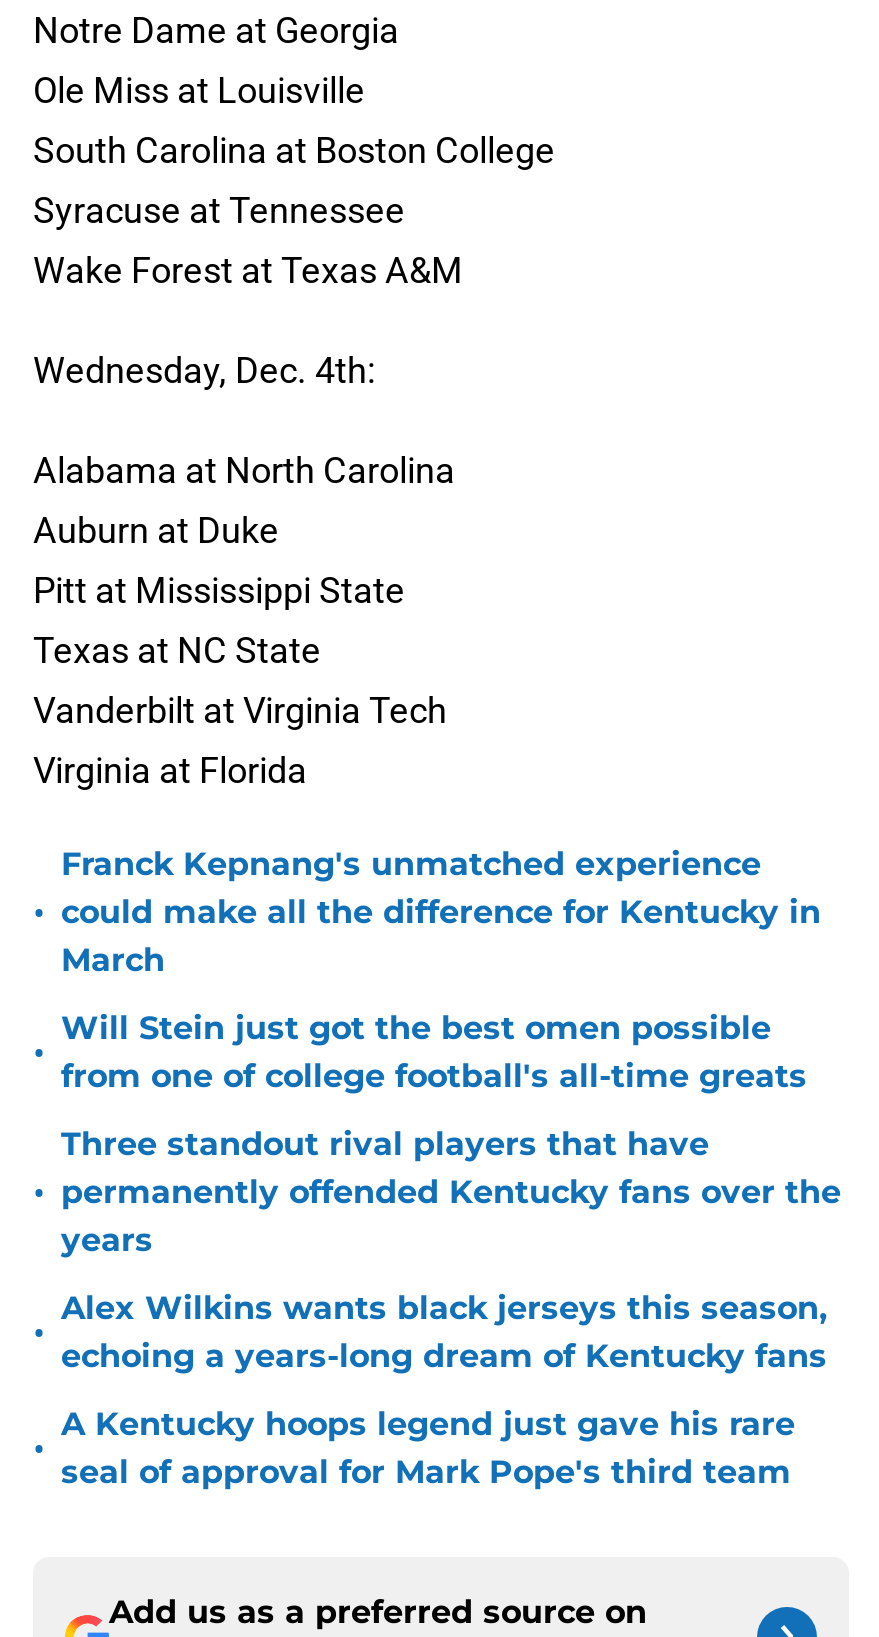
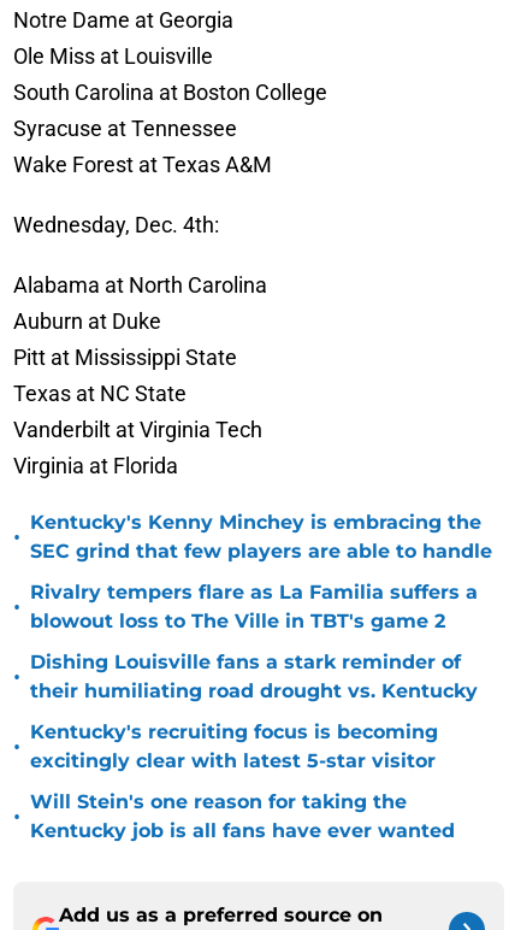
[61,845,821,979] Franck Kepnang's unmatched experience | could make all the difference for Kentucky in | March -> [30,511,492,563] Kentucky's Kenny Minchey is embracing the | SEC grind that few players are able to handle
[61,1009,807,1095] Will Stein just got the best omen possible | from one of college football's all-time greats -> [30,581,478,632] Rivalry tempers flare as La Familia suffers a | blowout loss to The Ville in TBT's game 2
[61,1125,841,1259] Three standout rival players that have | permanently offended Kentucky fans over the | years -> [30,651,478,702] Dishing Louisville fans a stark reminder of | their humiliating road drought vs. Kentucky
[61,1289,827,1375] Alex Wilkins wants black jerseys this season, | echoing a years-long dream of Kentucky fans -> [30,720,438,772] Kentucky's recruiting focus is becoming | excitingly clear with latest 5-star visitor
[61,1405,795,1491] A Kentucky hoops legend just gave his rare | seal of approval for Mark Pope's third team -> [30,790,455,842] Will Stein's one reason for taking the | Kentucky job is all fans have ever wanted

